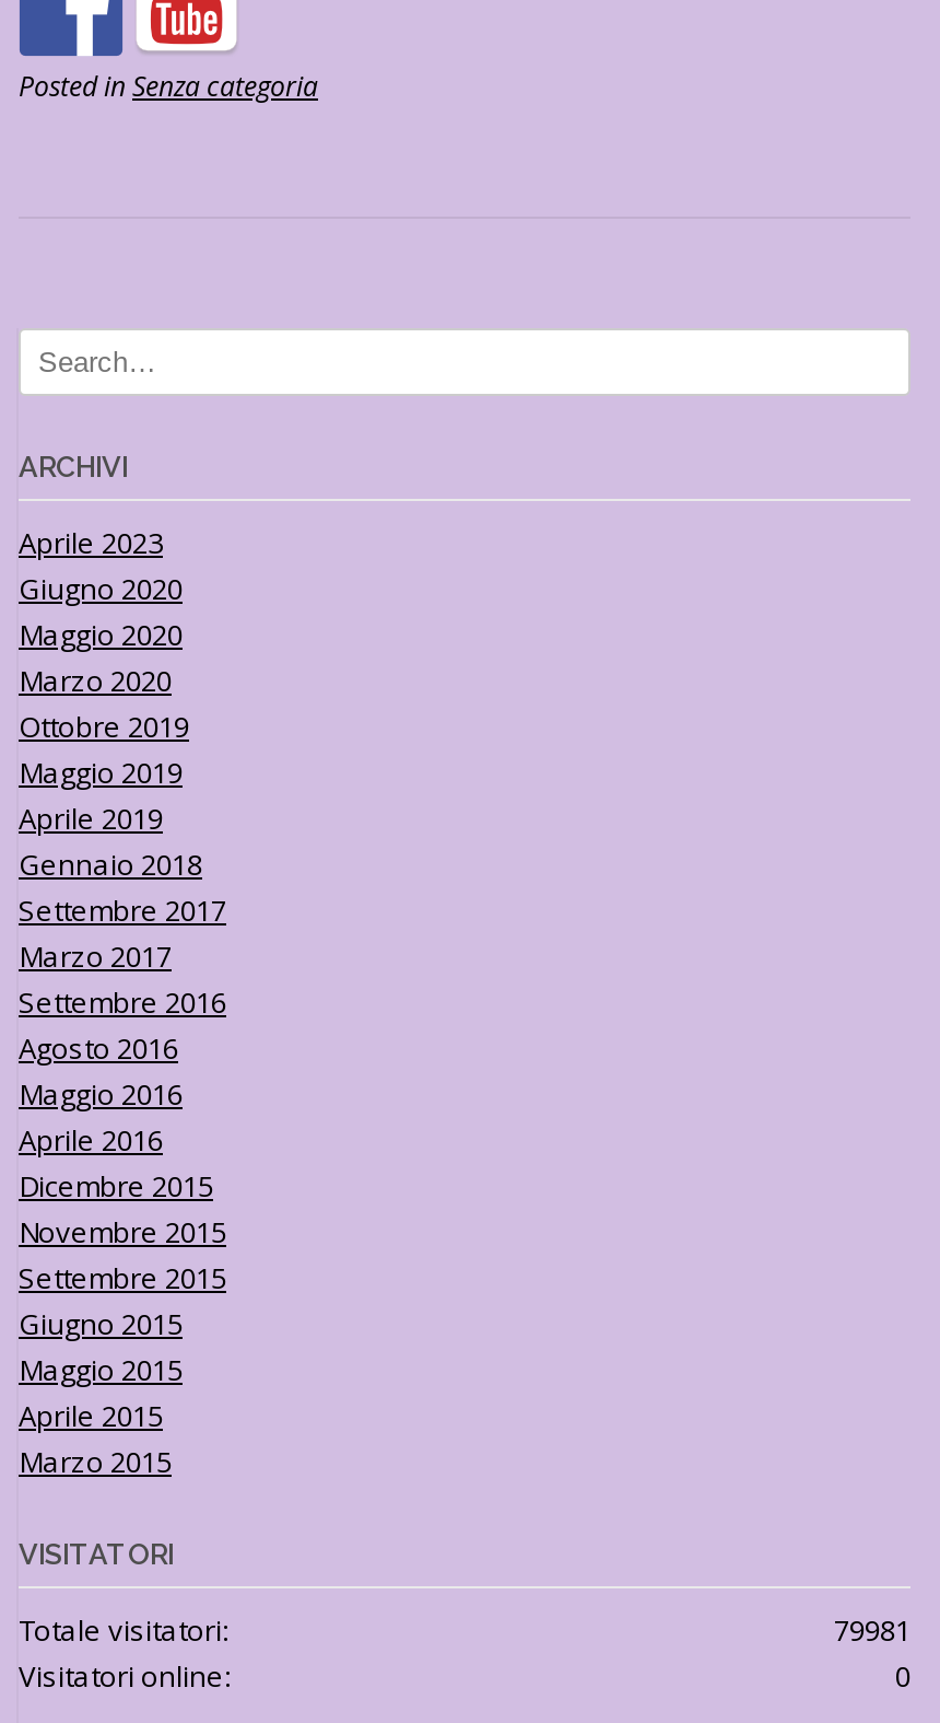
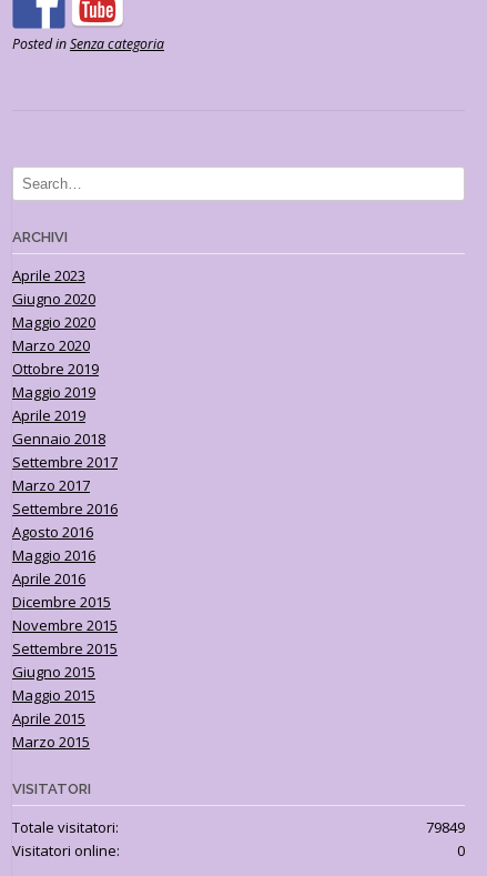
[834,1610,910,1649] 79981 -> [426,817,465,837] 79849

